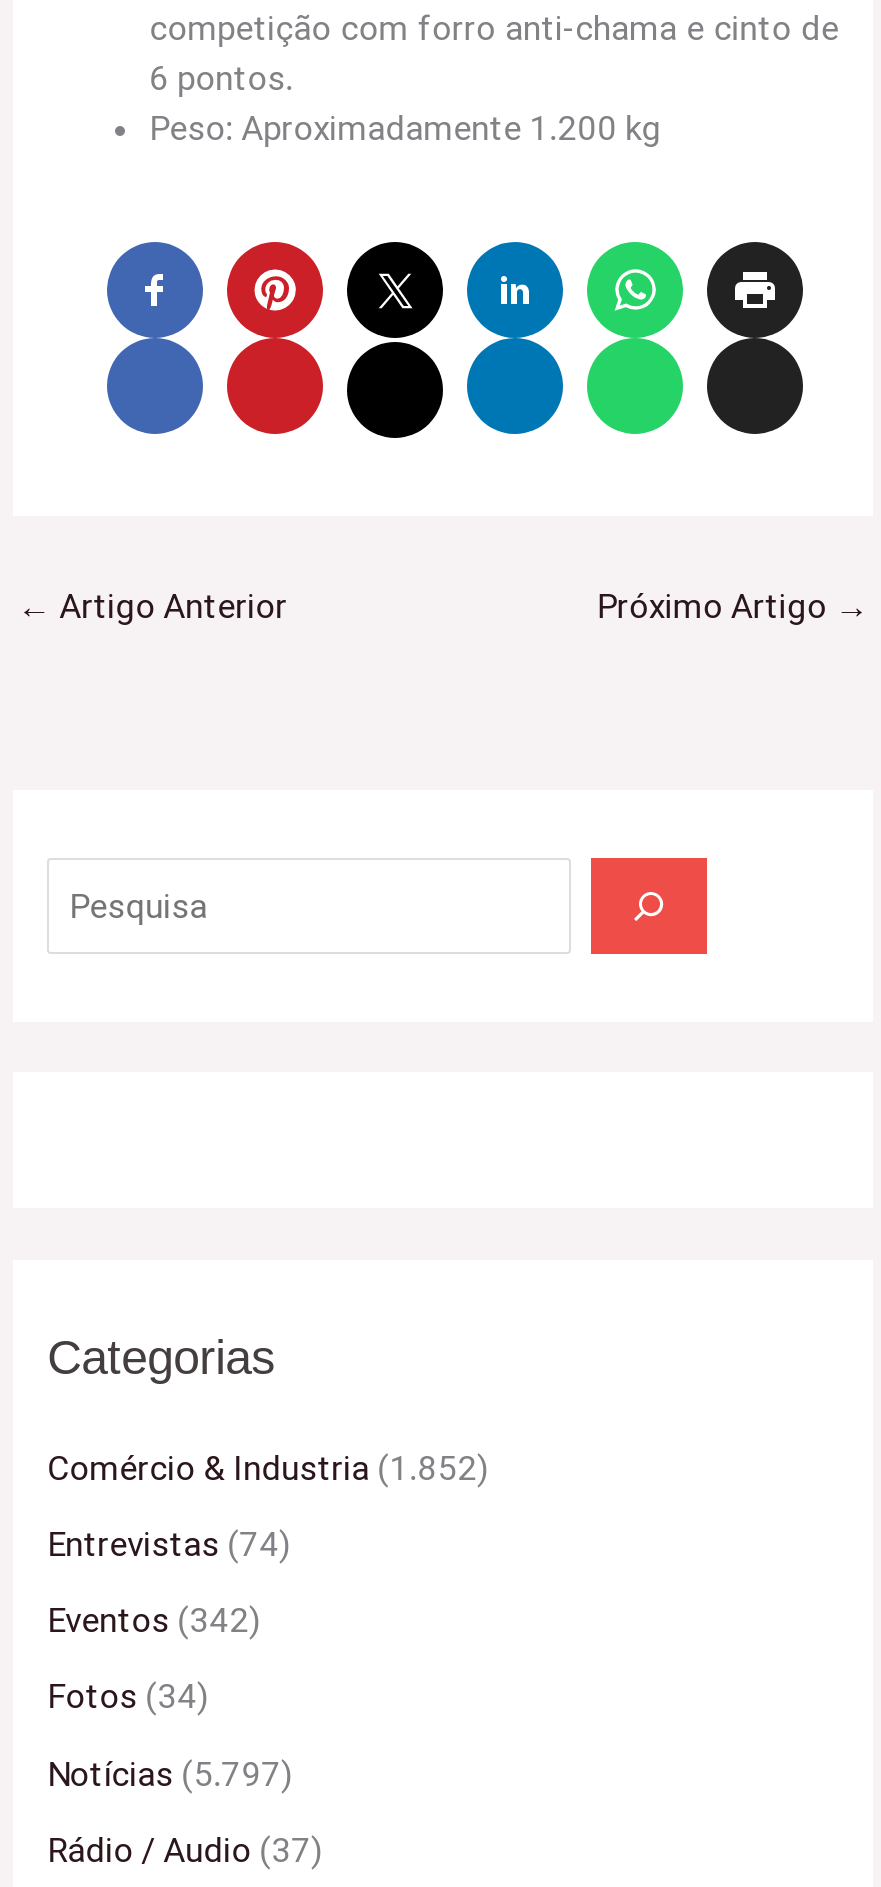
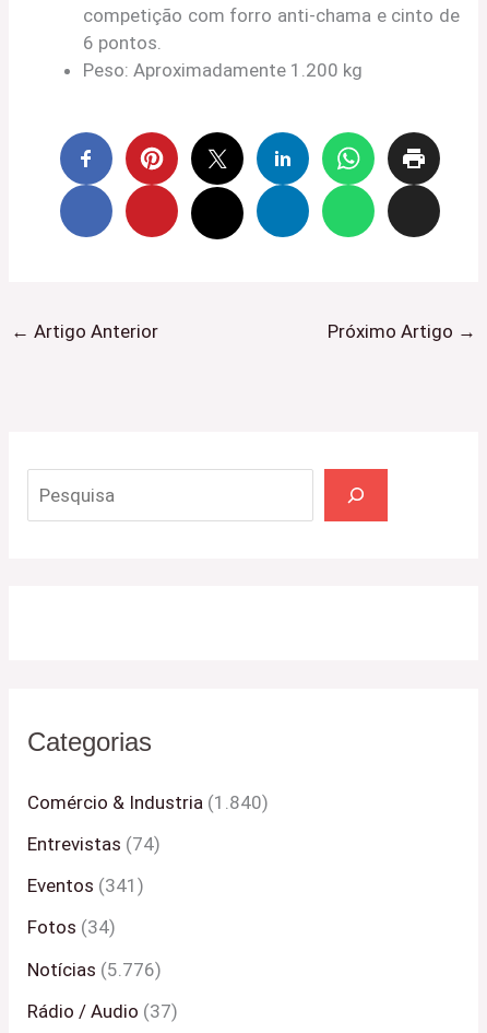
[47,1447,489,1487] Comércio & Industria (1.852) -> [28,791,269,813] Comércio & Industria (1.840)
[47,1600,261,1640] Eventos (342) -> [28,875,144,896] Eventos (341)
[47,1753,293,1793] Notícias (5.797) -> [28,958,162,980] Notícias (5.776)

